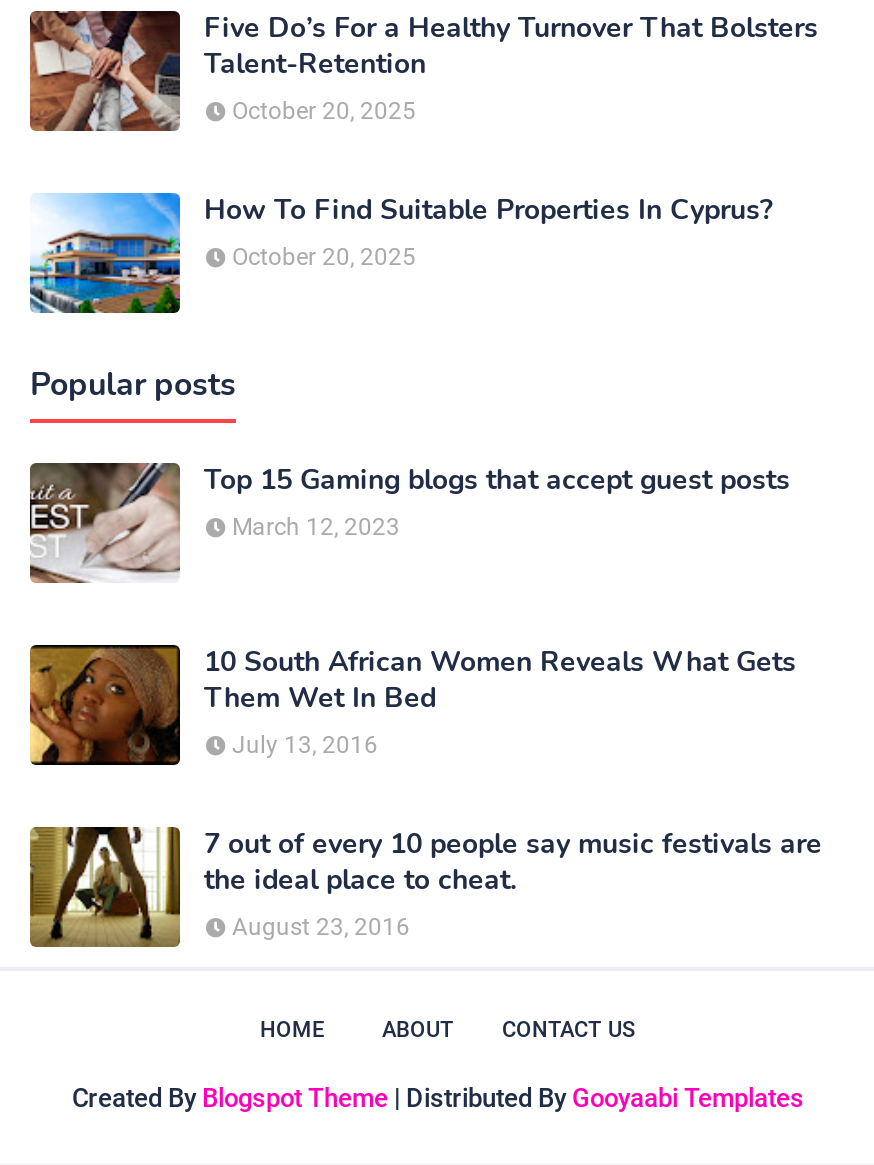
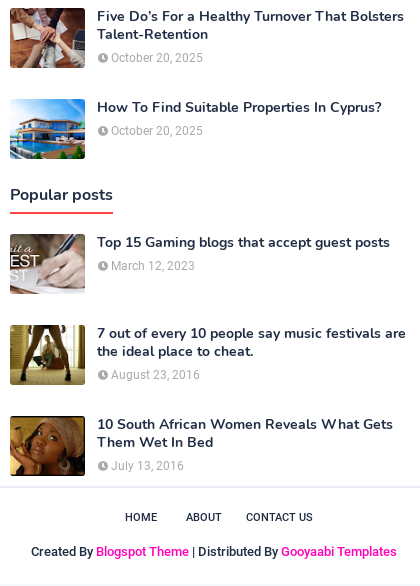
moved [30,643,796,767] -> [10,415,393,477]: [image] | 10 South African Women Reveals What Gets | Them Wet In Bed | July 13, 2016
moved [28,823,822,949] -> [9,323,406,386]: [image] | 7 out of every 10 people say music festivals are | the ideal place to cheat. | August 23, 2016

